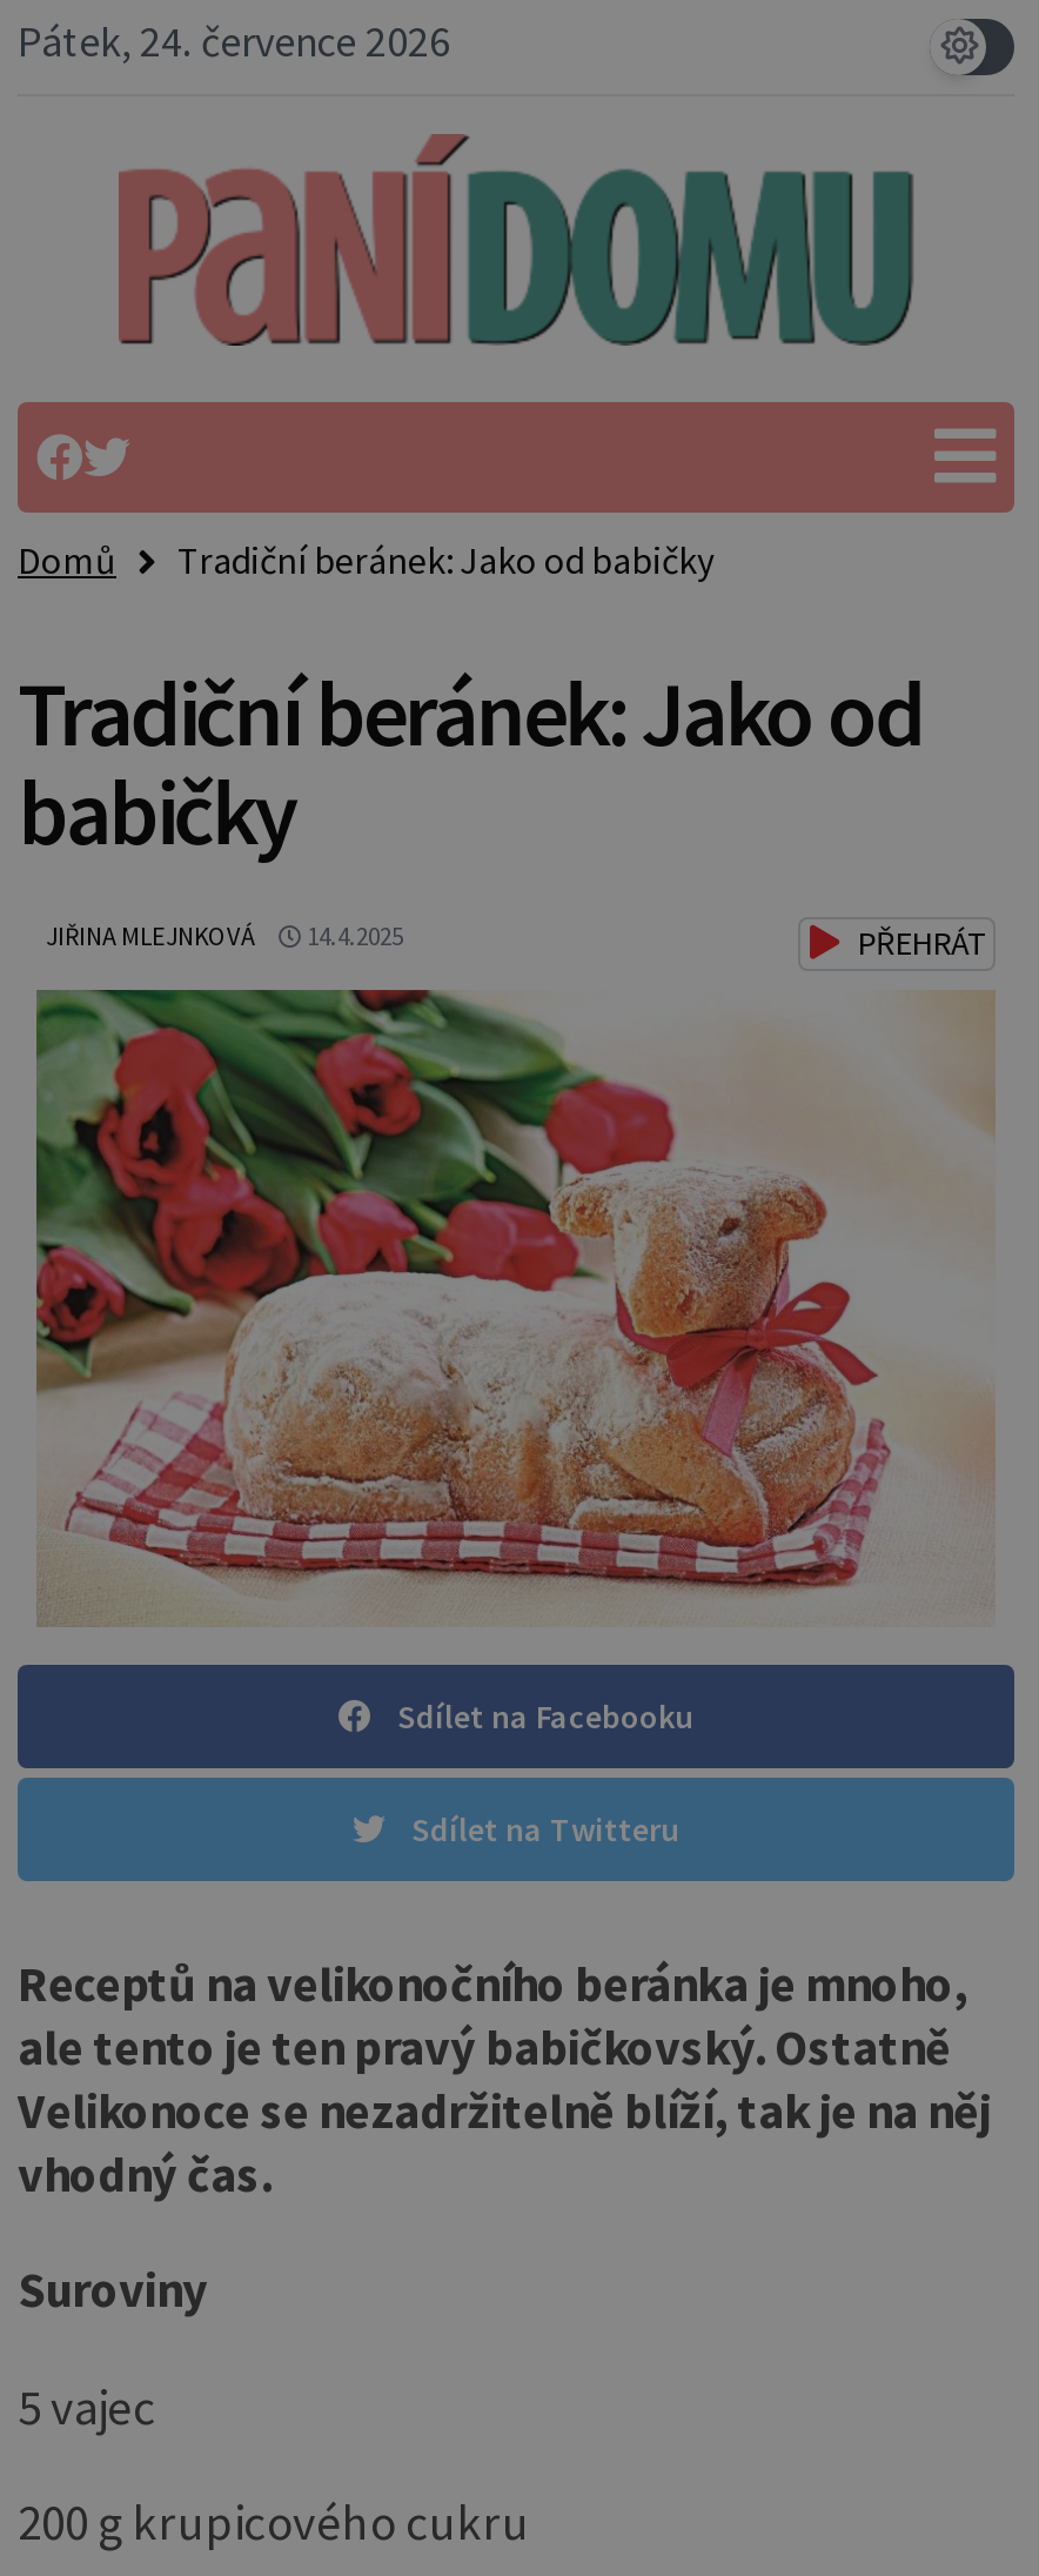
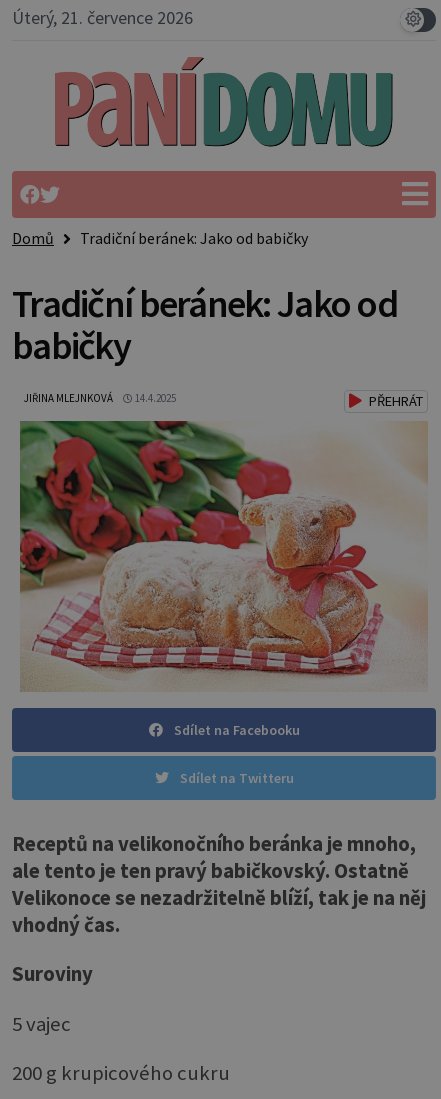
[18,14,450,68] Pátek, 24. července 2026 -> [12,6,193,29] Úterý, 21. července 2026

